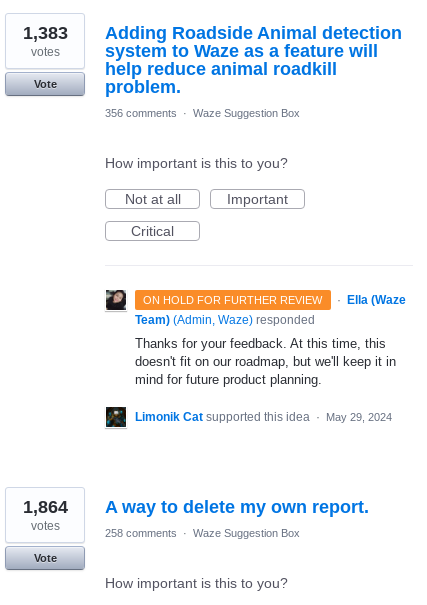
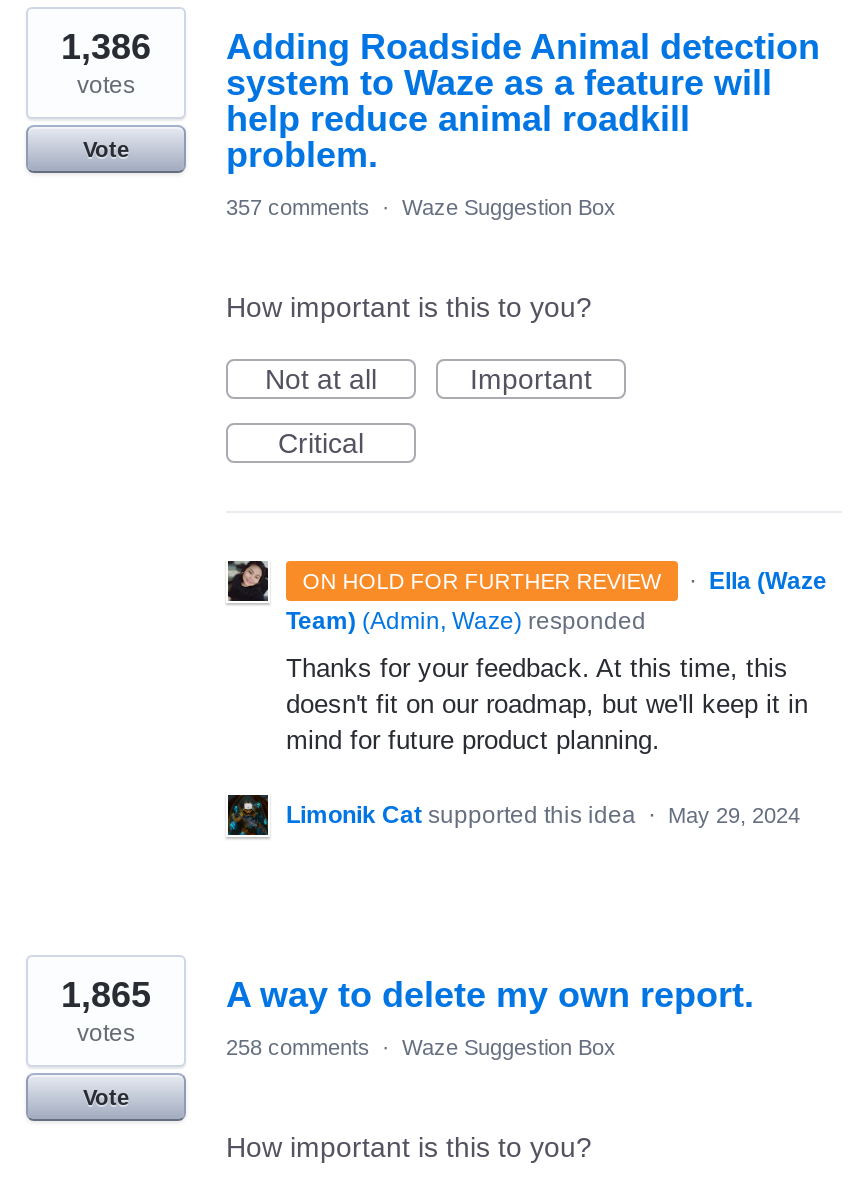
[22,23,402,43] 1,383 Adding Roadside Animal detection -> [61,27,820,67] 1,386 Adding Roadside Animal detection
[105,107,300,119] 356 comments · Waze Suggestion Box -> [226,195,616,219] 357 comments · Waze Suggestion Box
[22,497,369,517] 1,864 A way to delete my own report. -> [61,975,754,1015] 1,865 A way to delete my own report.

